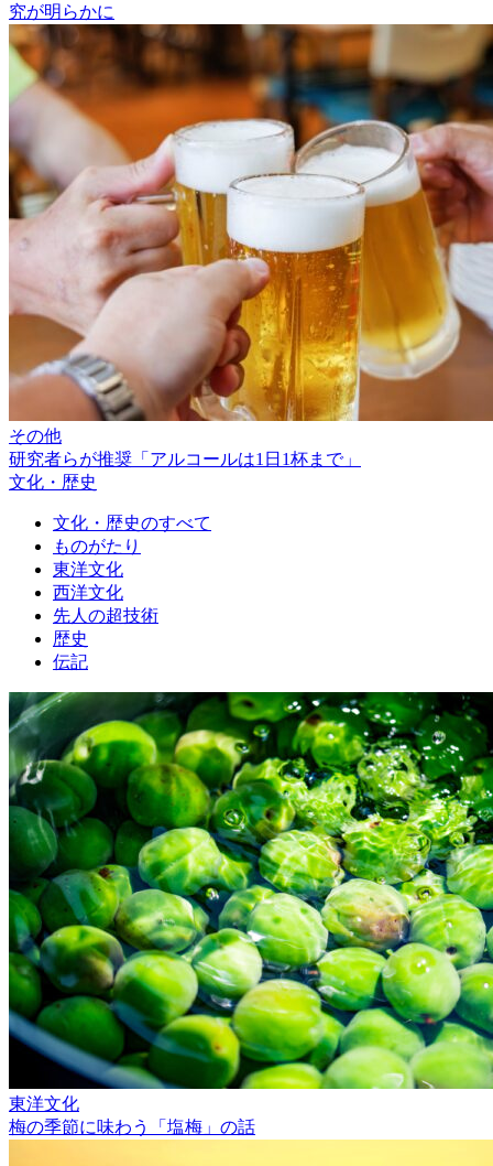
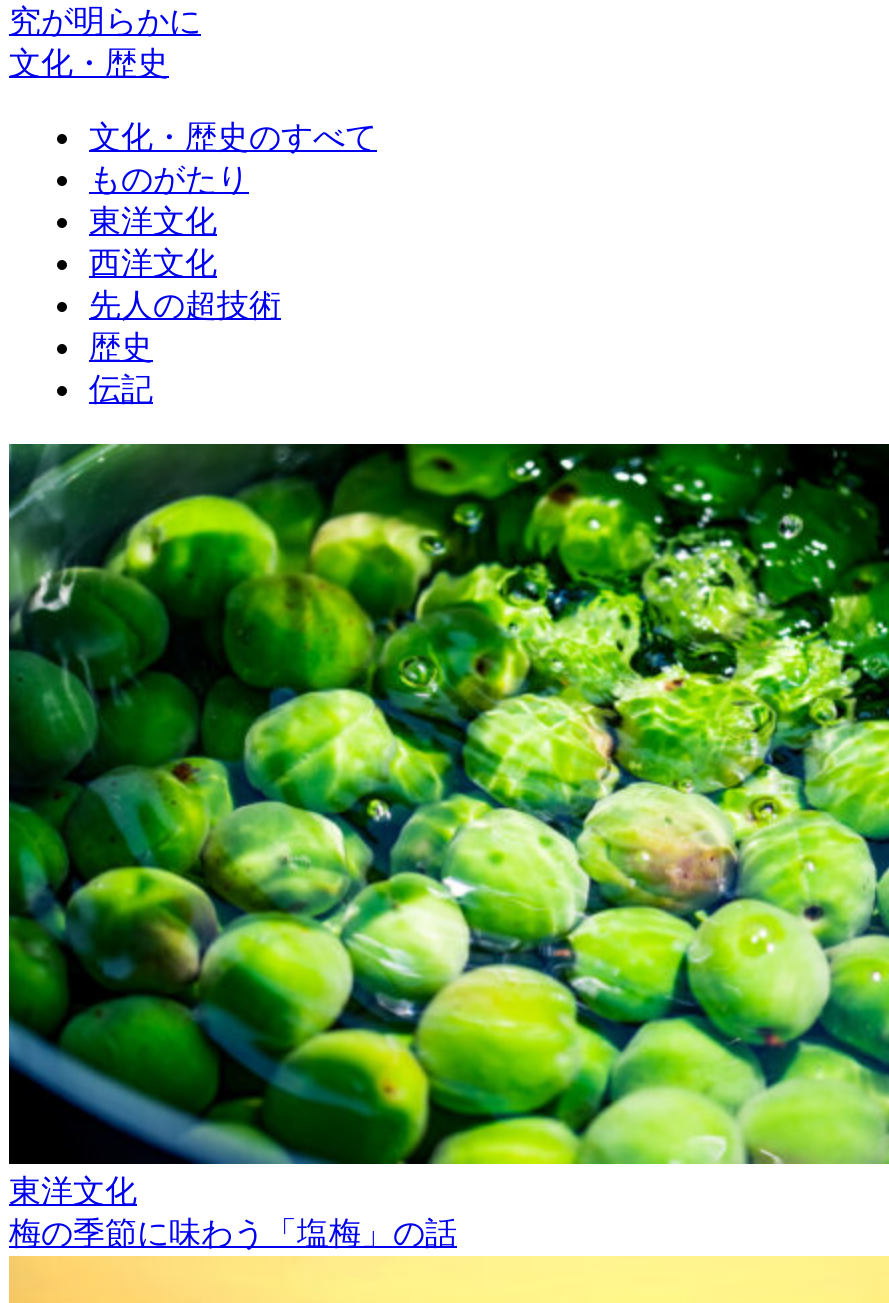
[8,23,490,468] [image] | その他 | 研究者らが推奨「アルコールは1日1杯まで」 -> none

